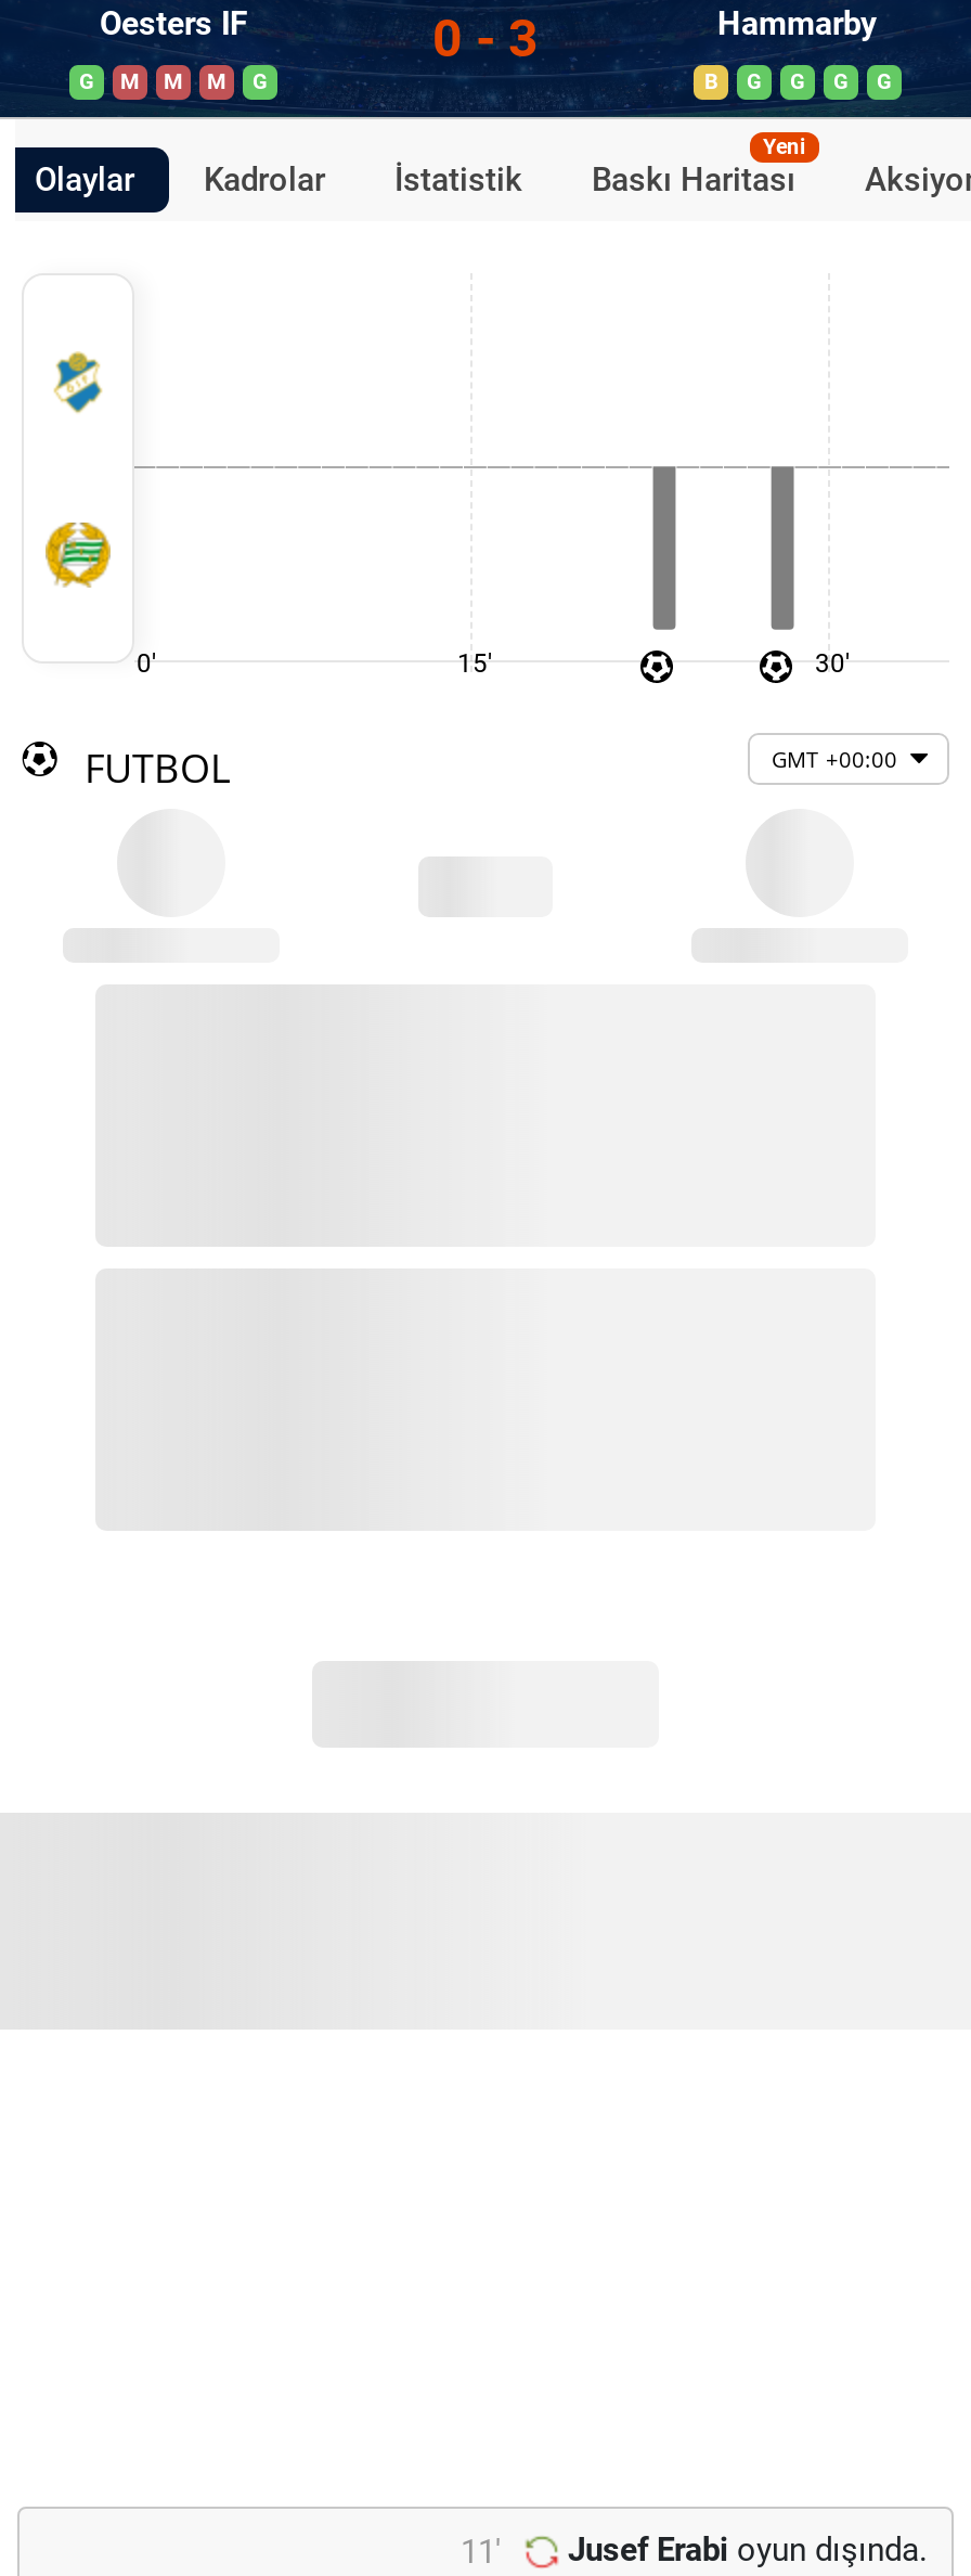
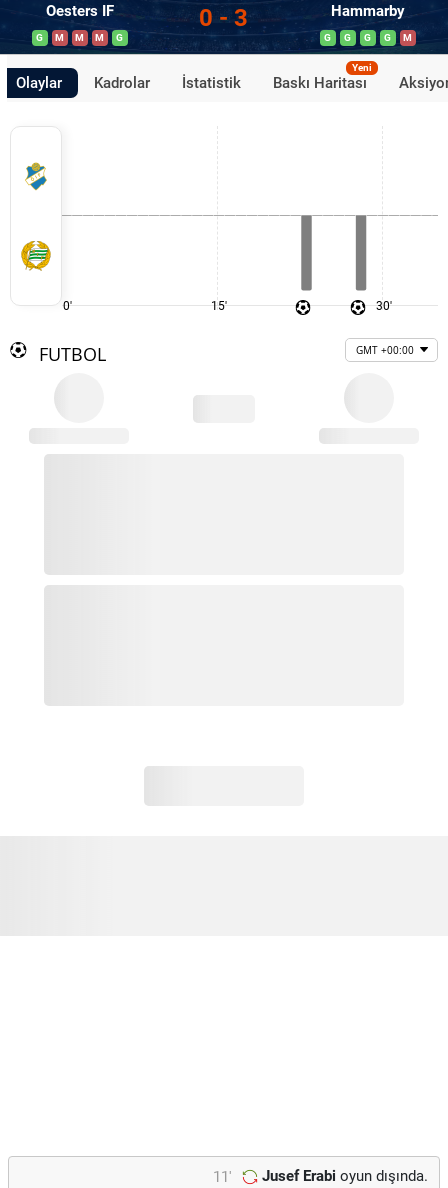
[704,69,717,93] B -> none
none -> [403,32,412,43] M

